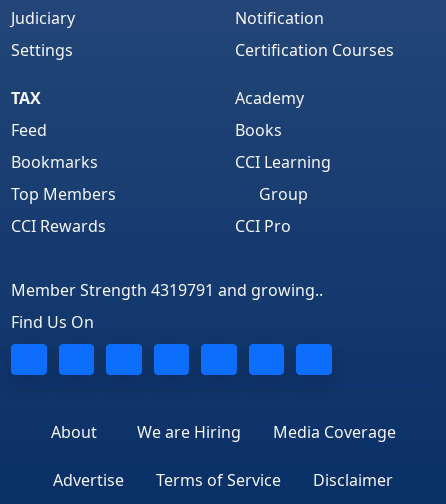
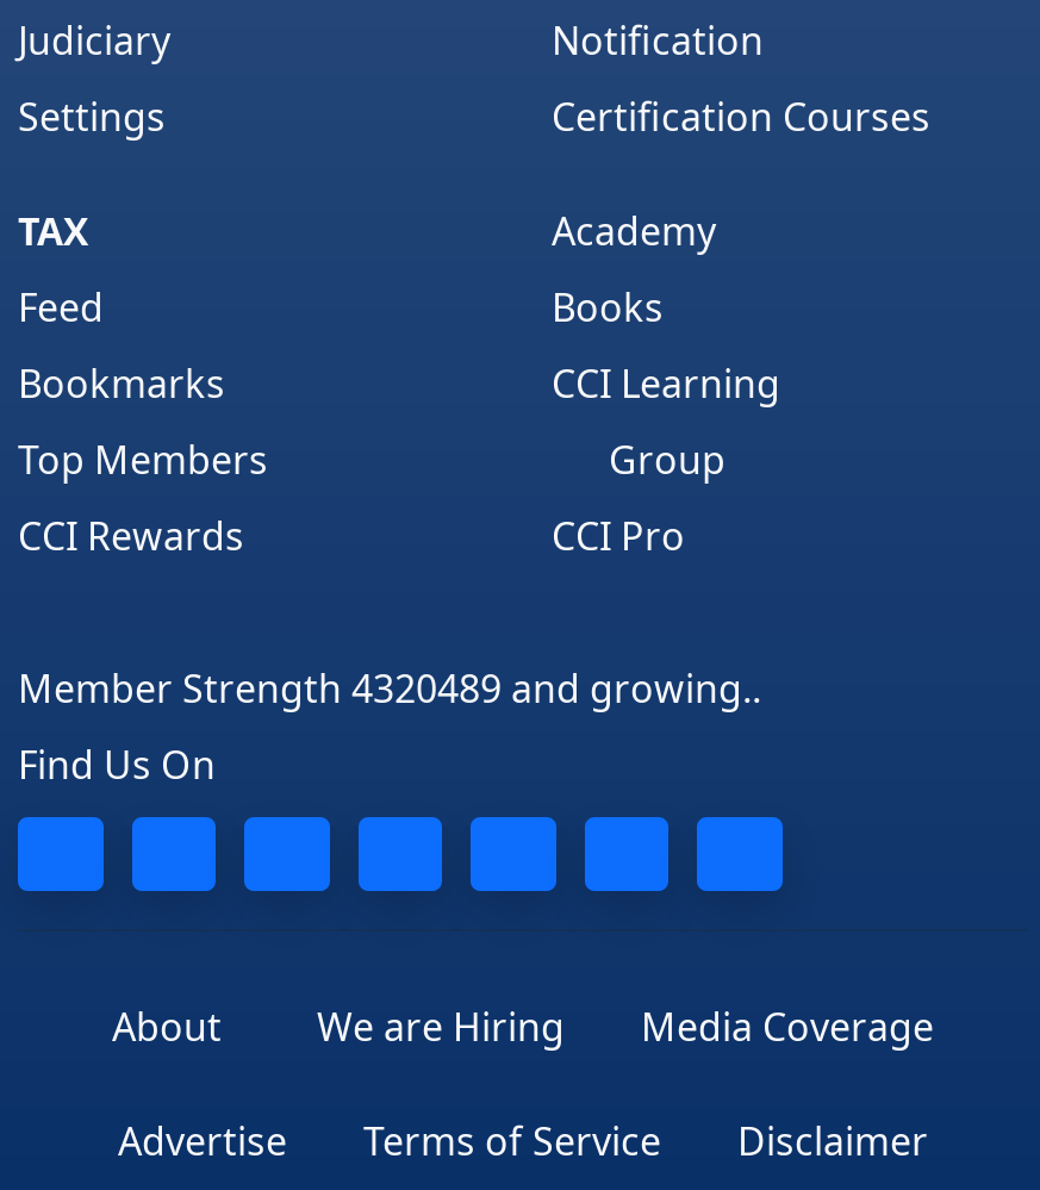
[11,279,323,301] Member Strength 4319791 and growing.. -> [18,662,761,714] Member Strength 4320489 and growing..

